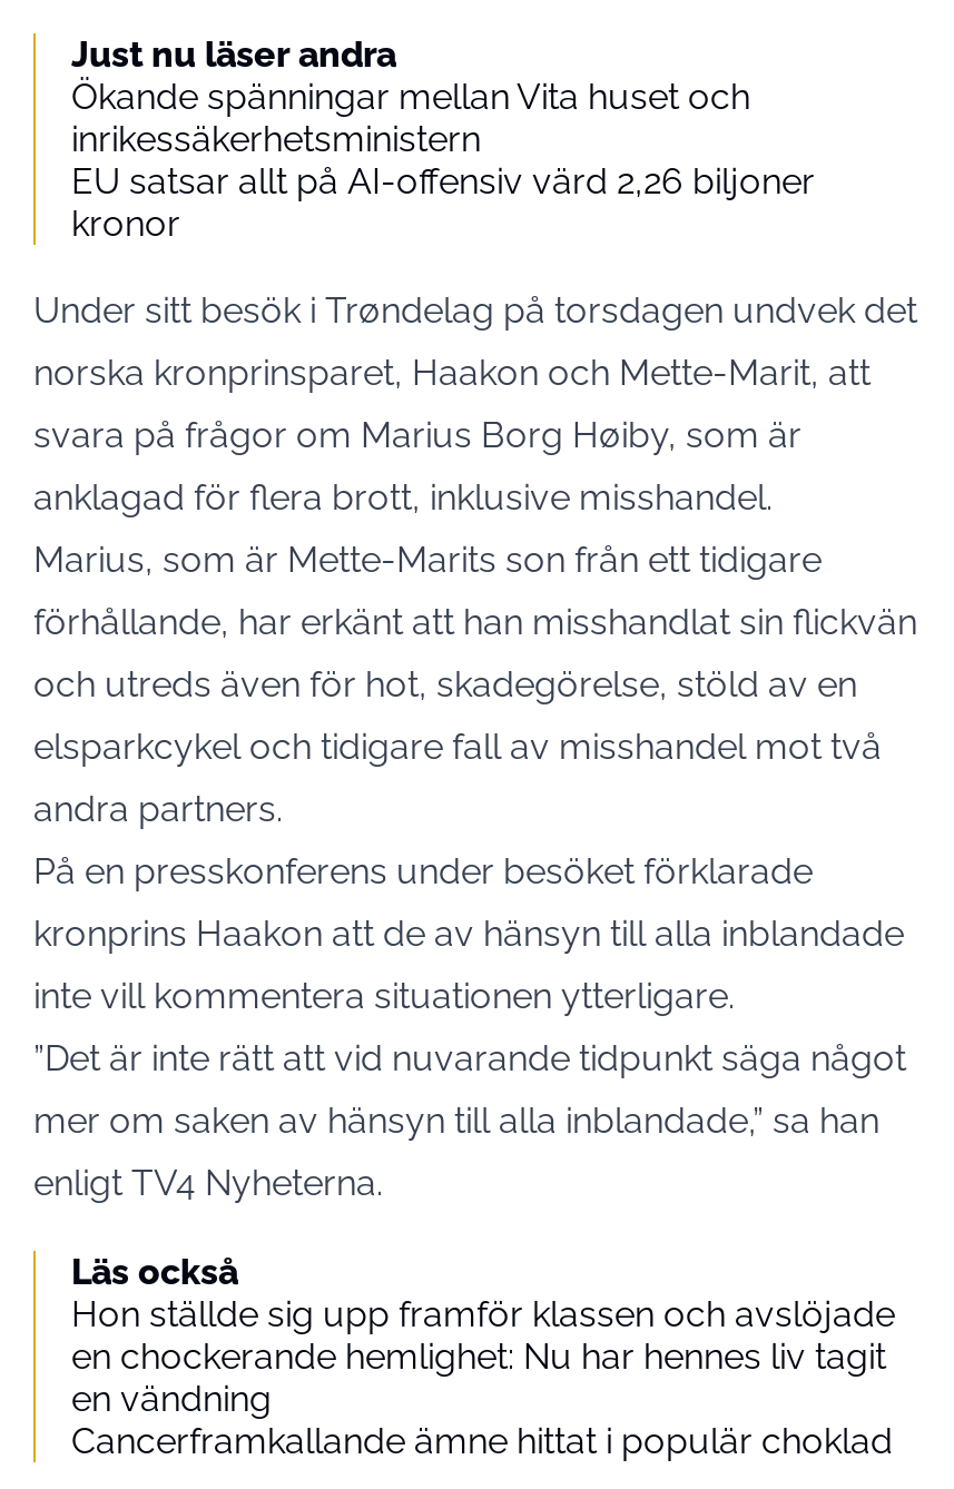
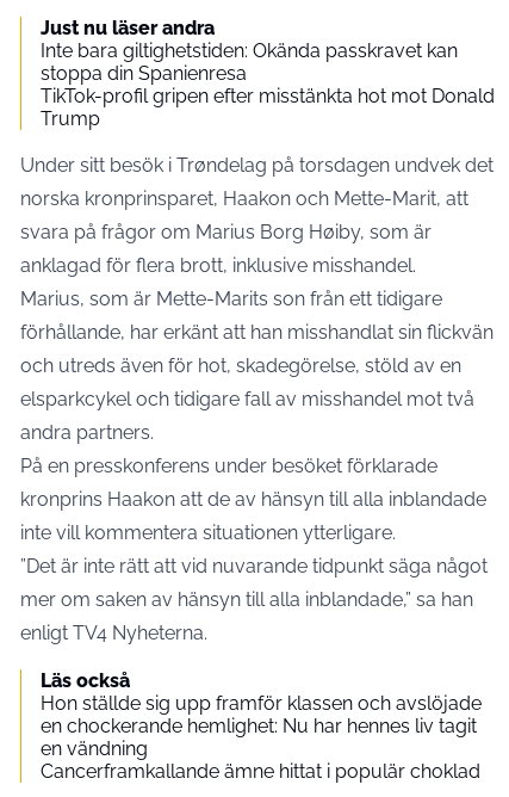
[71,75,815,244] Ökande spänningar mellan Vita huset och | inrikessäkerhetsministern | EU satsar allt på AI-offensiv värd 2,26 biljoner | kronor -> [41,39,495,129] Inte bara giltighetstiden: Okända passkravet kan | stoppa din Spanienresa | TikTok-profil gripen efter misstänkta hot mot Donald | Trump

